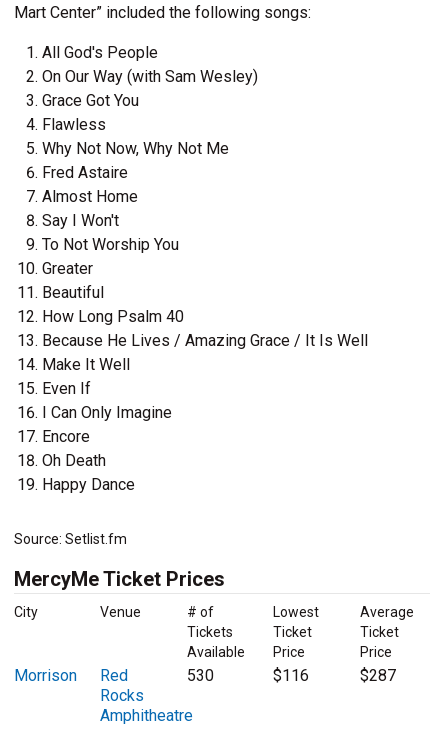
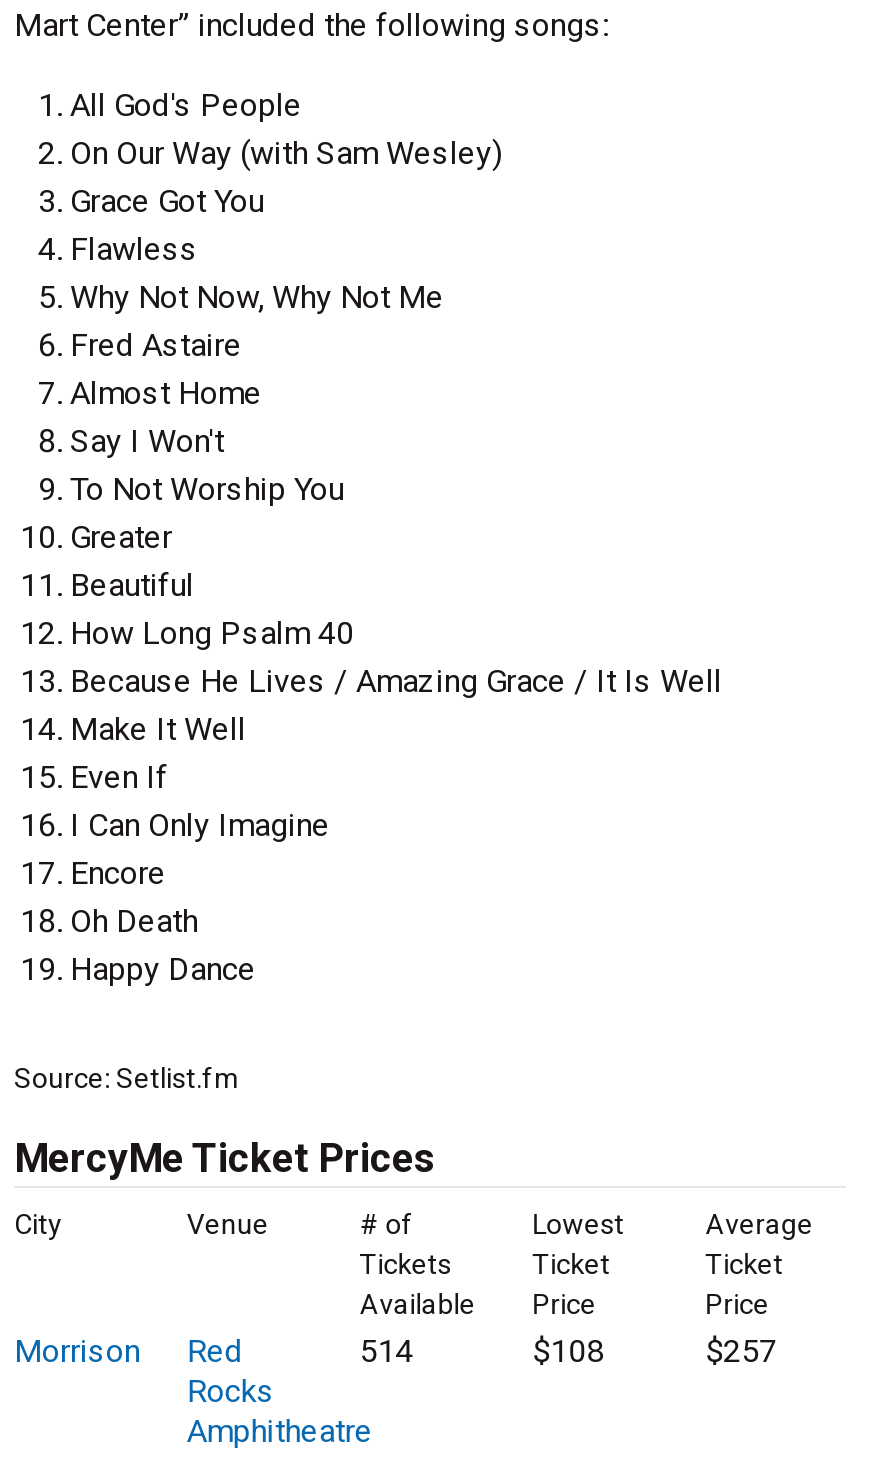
[187,666,214,685] 530 -> [360,1332,414,1370] 514
[273,666,309,685] $116 -> [532,1332,604,1370] $108
[360,666,396,685] $287 -> [705,1332,777,1370] $257

